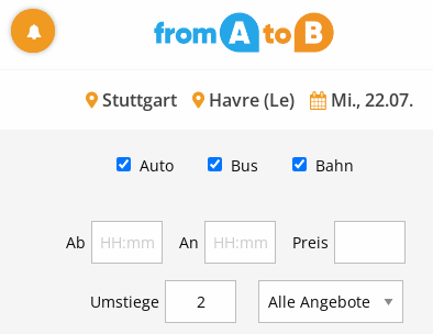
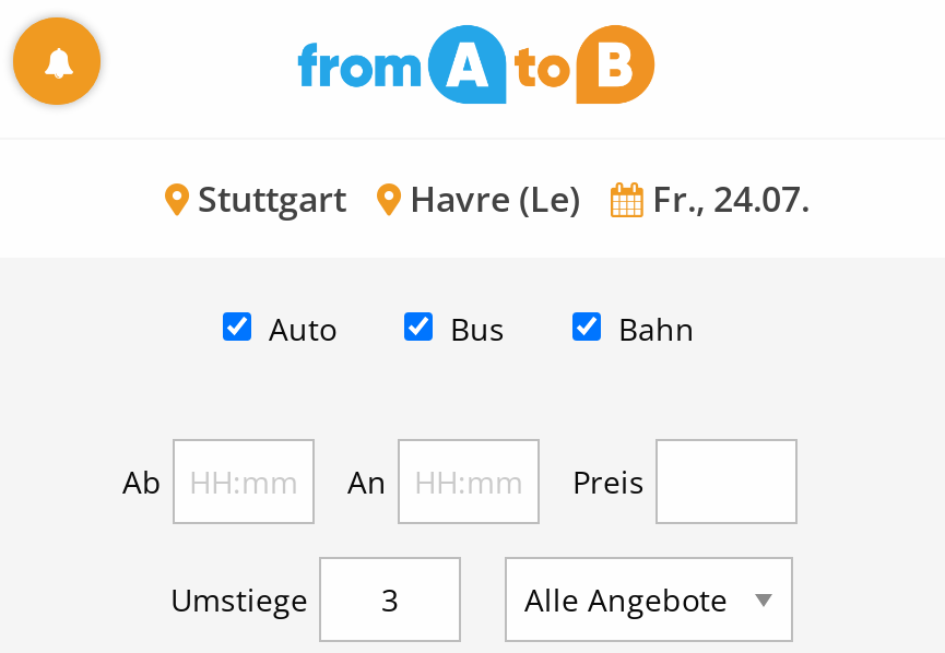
[98,87,413,112] Stuttgart Havre (Le) Mi., 22.07. -> [189,174,810,222] Stuttgart Havre (Le) Fr., 24.07.

